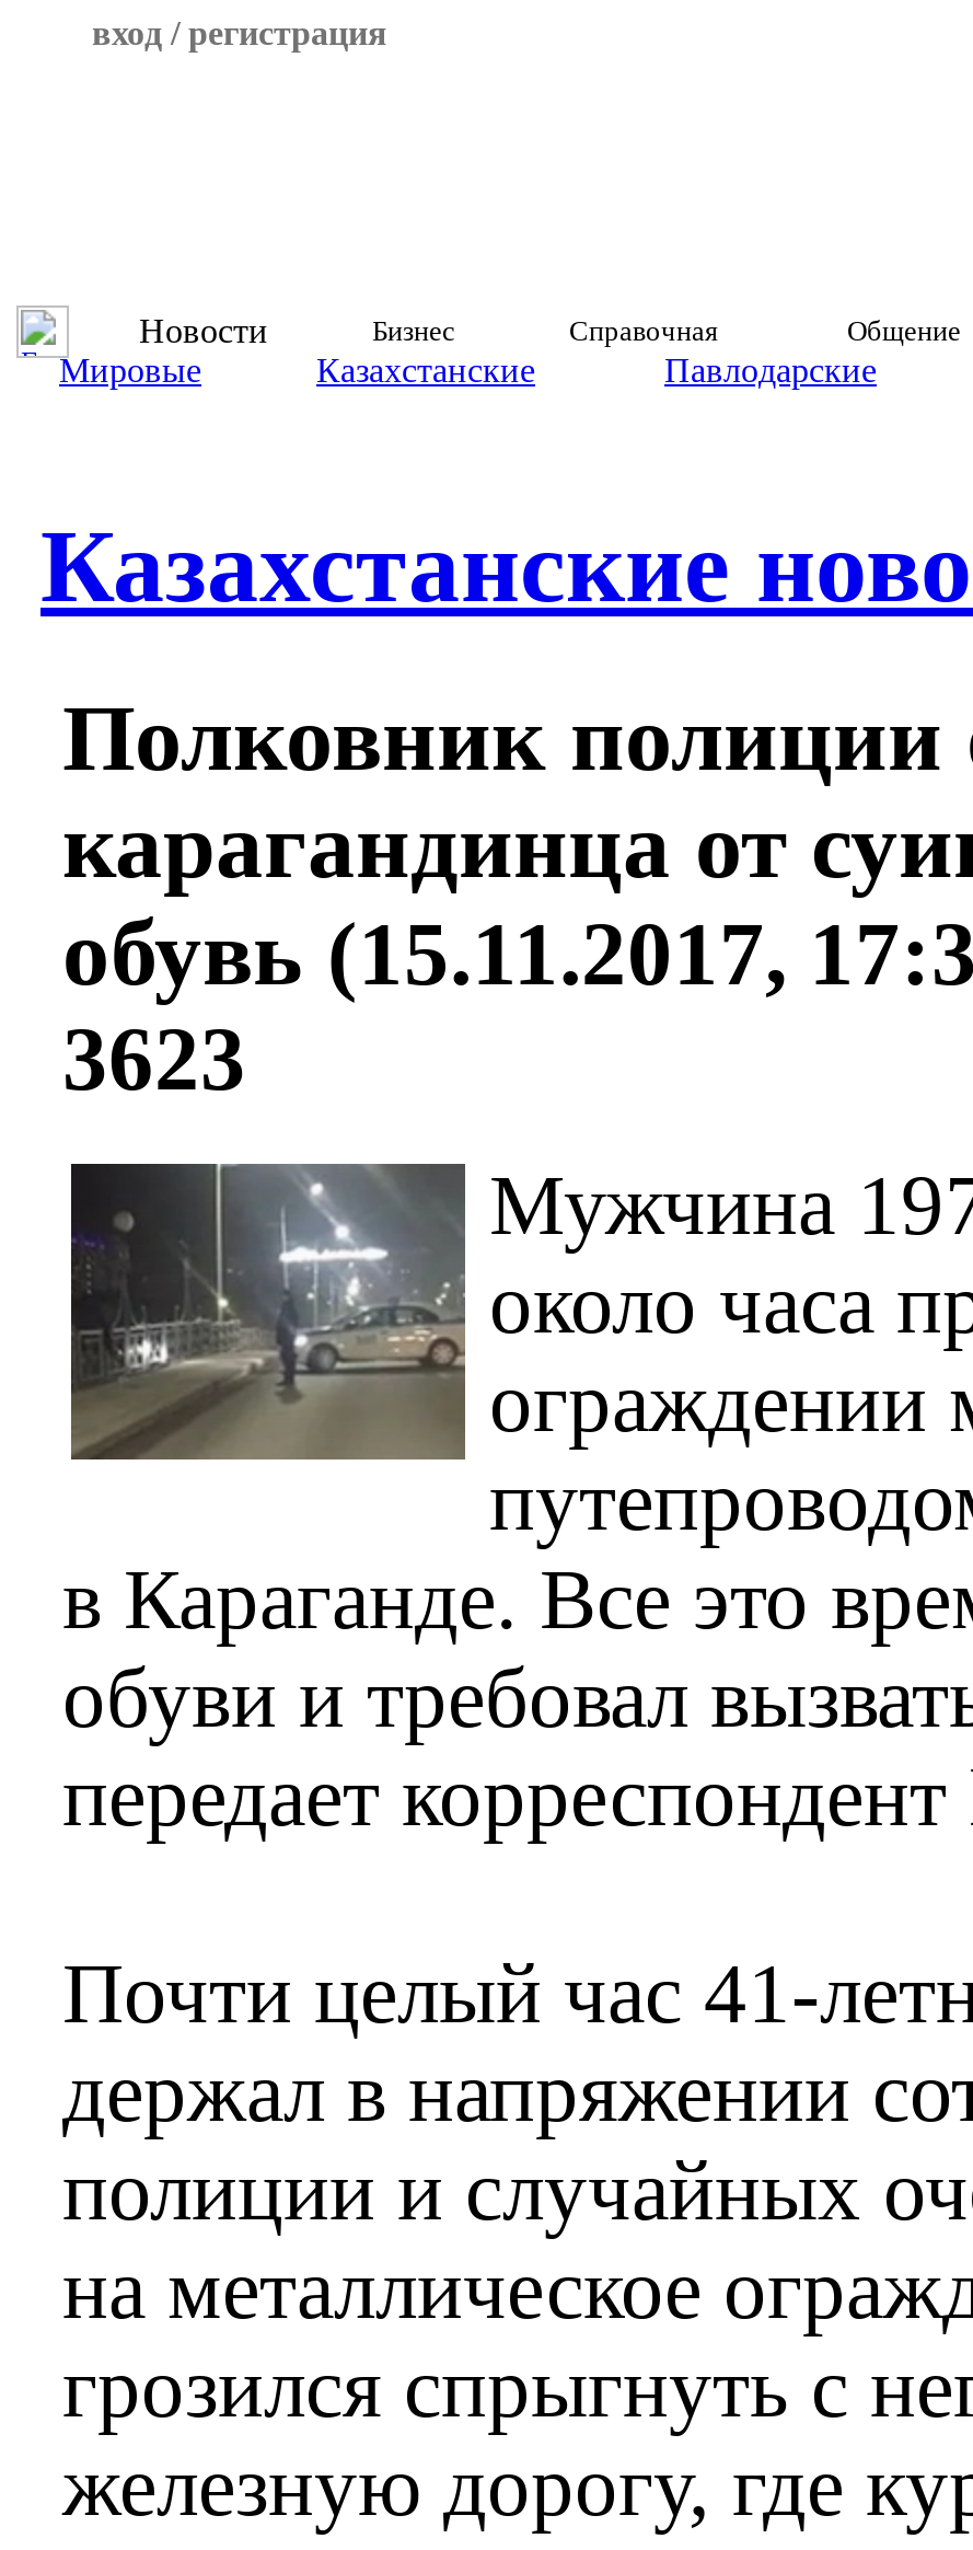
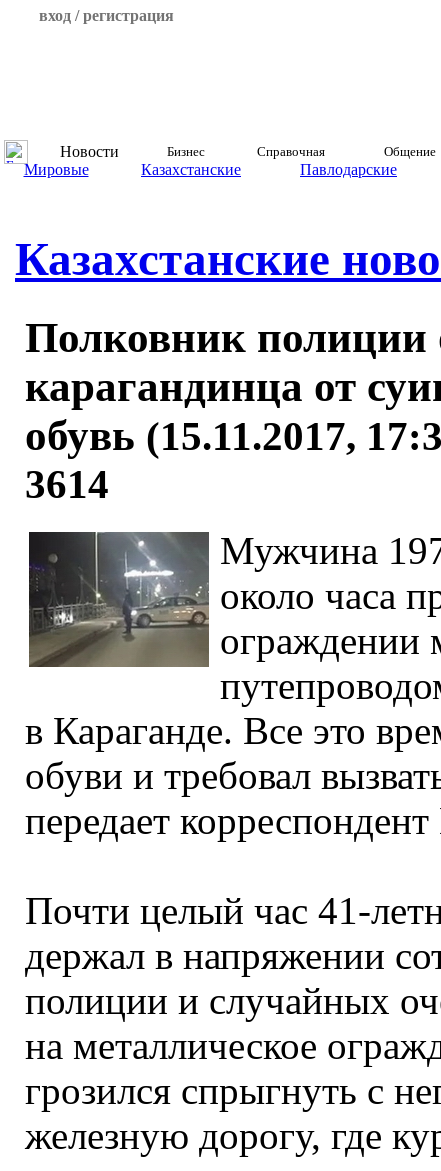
[62,1008,246,1109] 3623 -> [25,461,109,507] 3614

